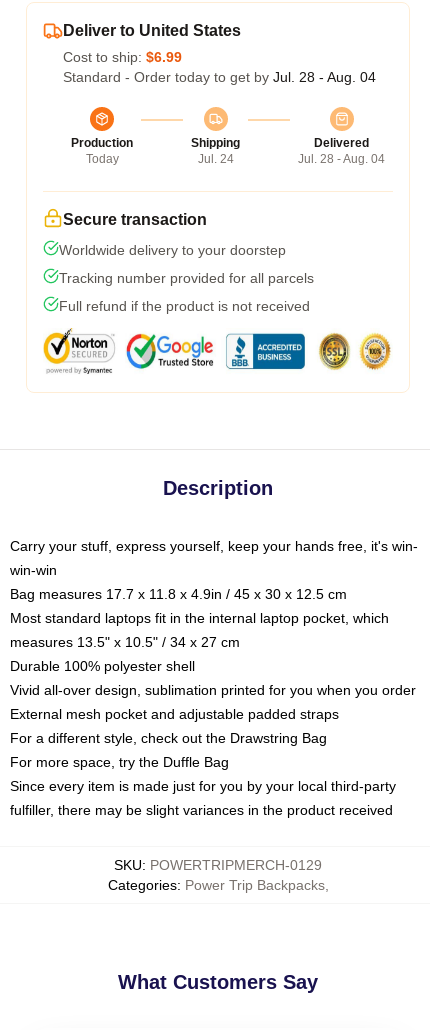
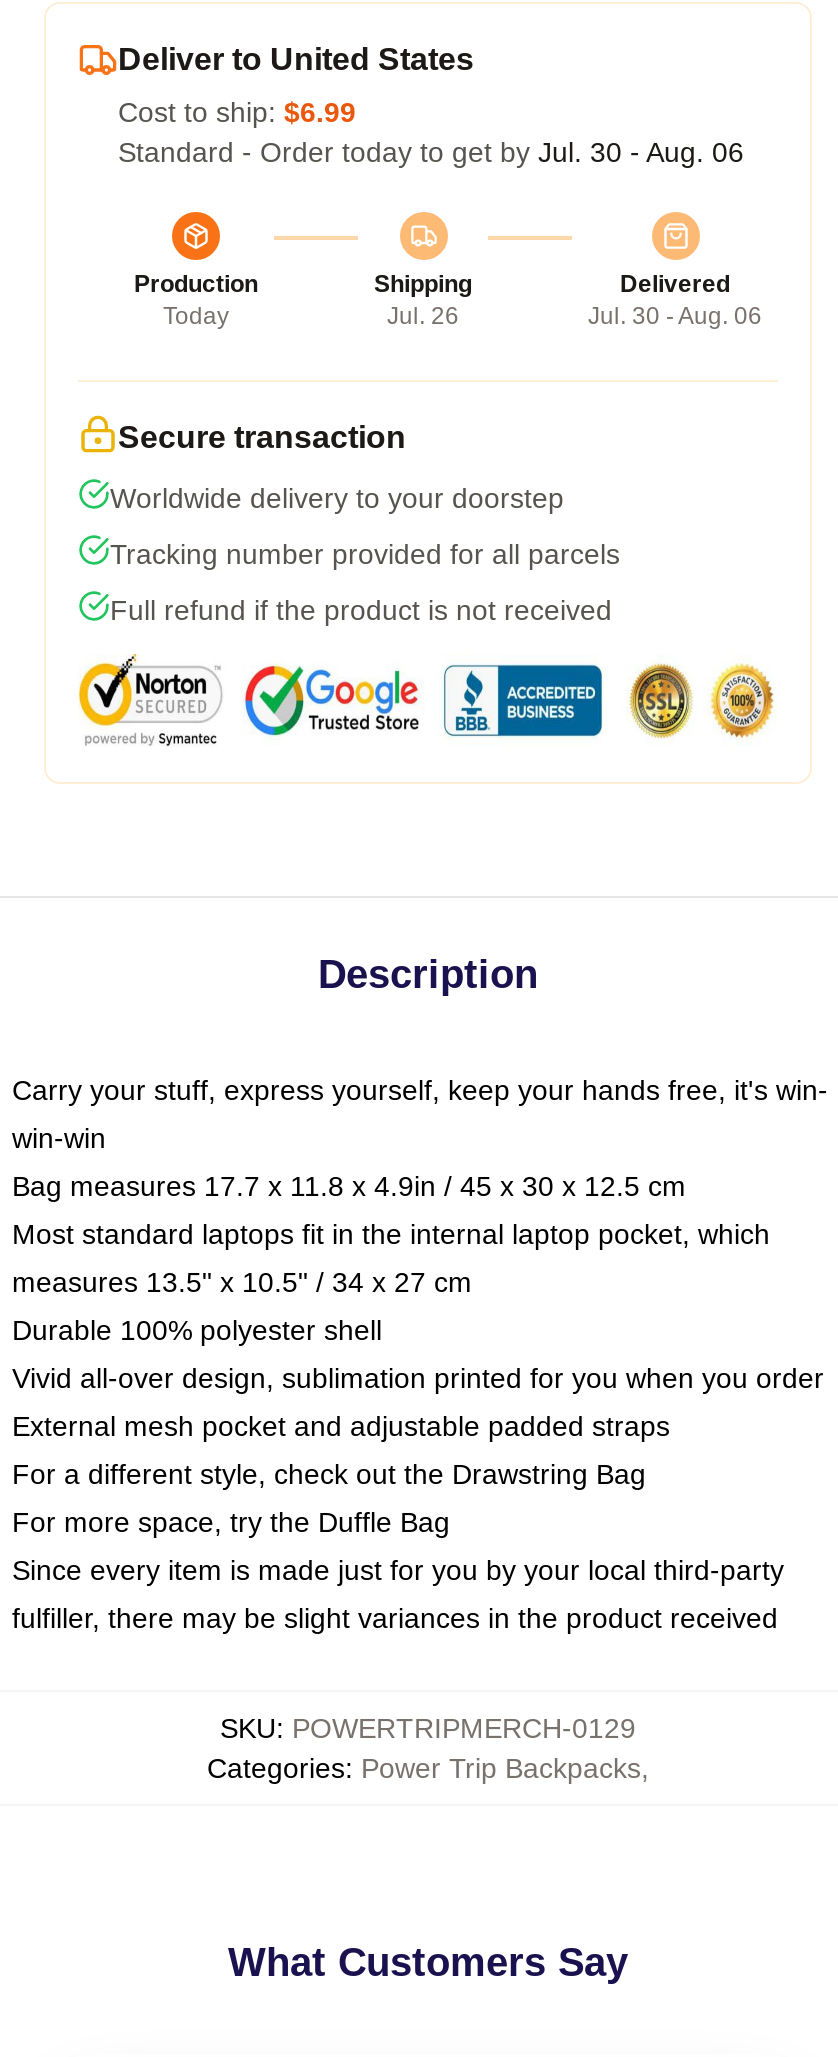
[63,69,376,85] Standard - Order today to get by Jul. 28 - Aug. 04 -> [118,135,744,167] Standard - Order today to get by Jul. 30 - Aug. 06
[197,152,233,166] Jul. 24 -> [387,301,459,329] Jul. 26
[298,152,385,166] Jul. 28 - Aug. 04 -> [588,301,762,329] Jul. 30 - Aug. 06

